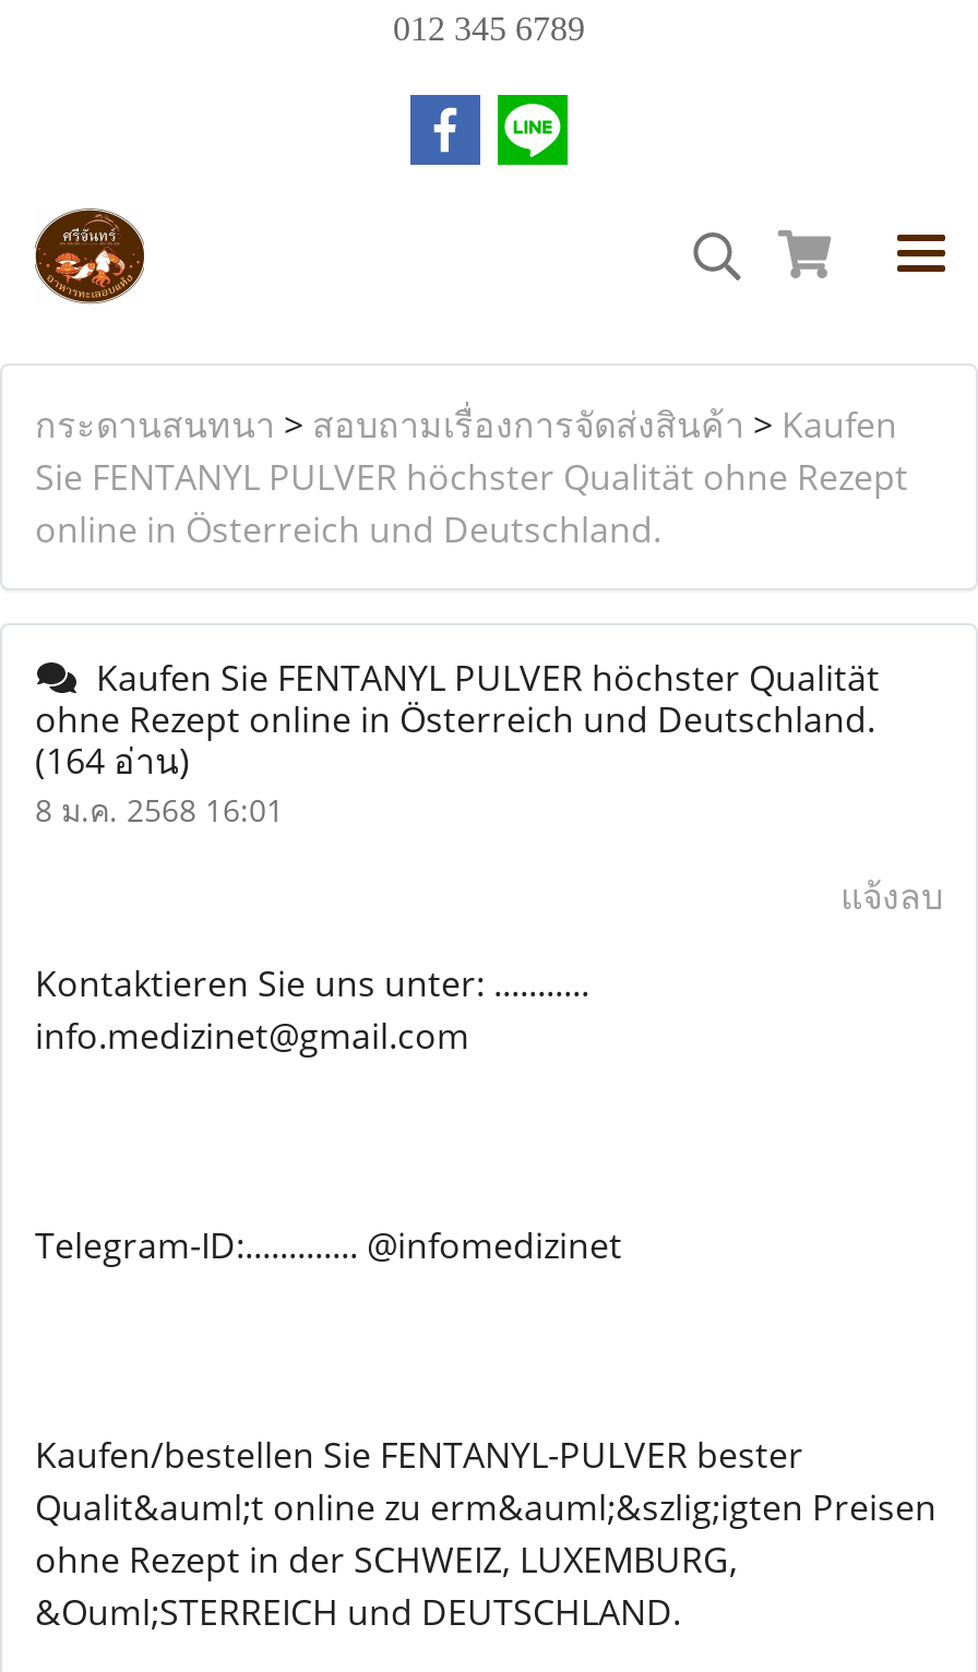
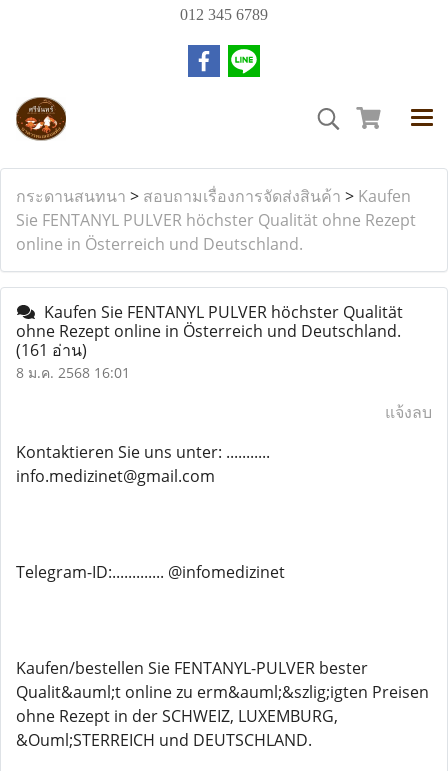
[35,737,190,785] (164 อ่าน) -> [16,339,87,361] (161 อ่าน)

